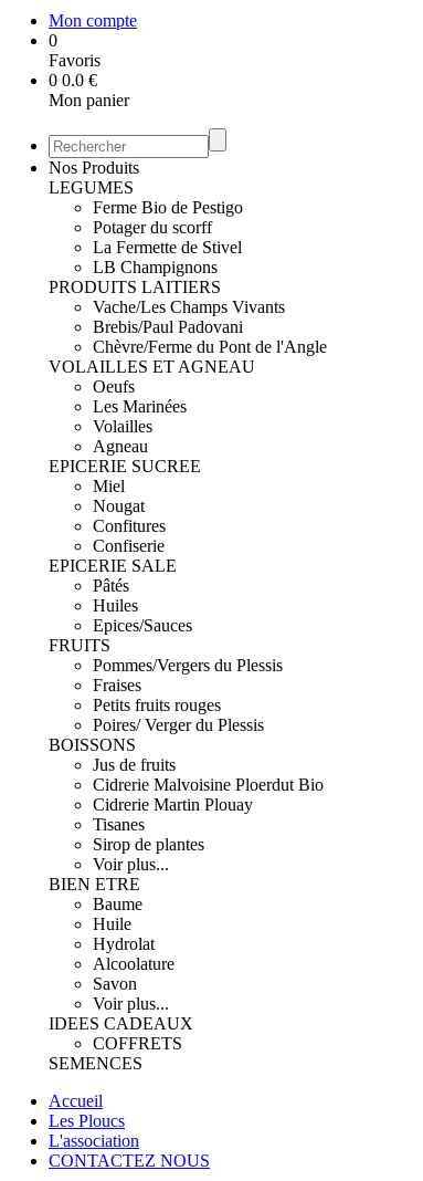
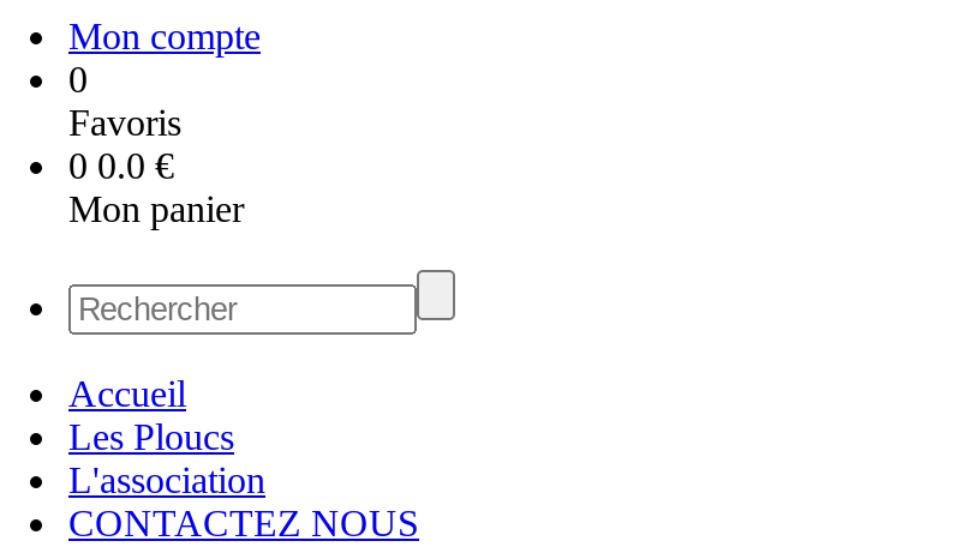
[49,158,327,1073] Nos Produits | LEGUMES | Ferme Bio de Pestigo | Potager du scorff | La Fermette de Stivel | LB Champignons | PRODUITS LAITIERS | Vache/Les Champs Vivants | Brebis/Paul Padovani | Chèvre/Ferme du Pont de l'Angle | VOLAILLES ET AGNEAU | Oeufs | Les Marinées | Volailles | Agneau | EPICERIE SUCREE | Miel | Nougat | Confitures | Confiserie | EPICERIE SALE | Pâtés | Huiles | Epices/Sauces | FRUITS | Pommes/Vergers du Plessis | Fraises | Petits fruits rouges | Poires/ Verger du Plessis | BOISSONS | Jus de fruits | Cidrerie Malvoisine Ploerdut Bio | Cidrerie Martin Plouay | Tisanes | Sirop de plantes | Voir plus... | BIEN ETRE | Baume | Huile | Hydrolat | Alcoolature | Savon | Voir plus... | IDEES CADEAUX | COFFRETS | SEMENCES -> none

